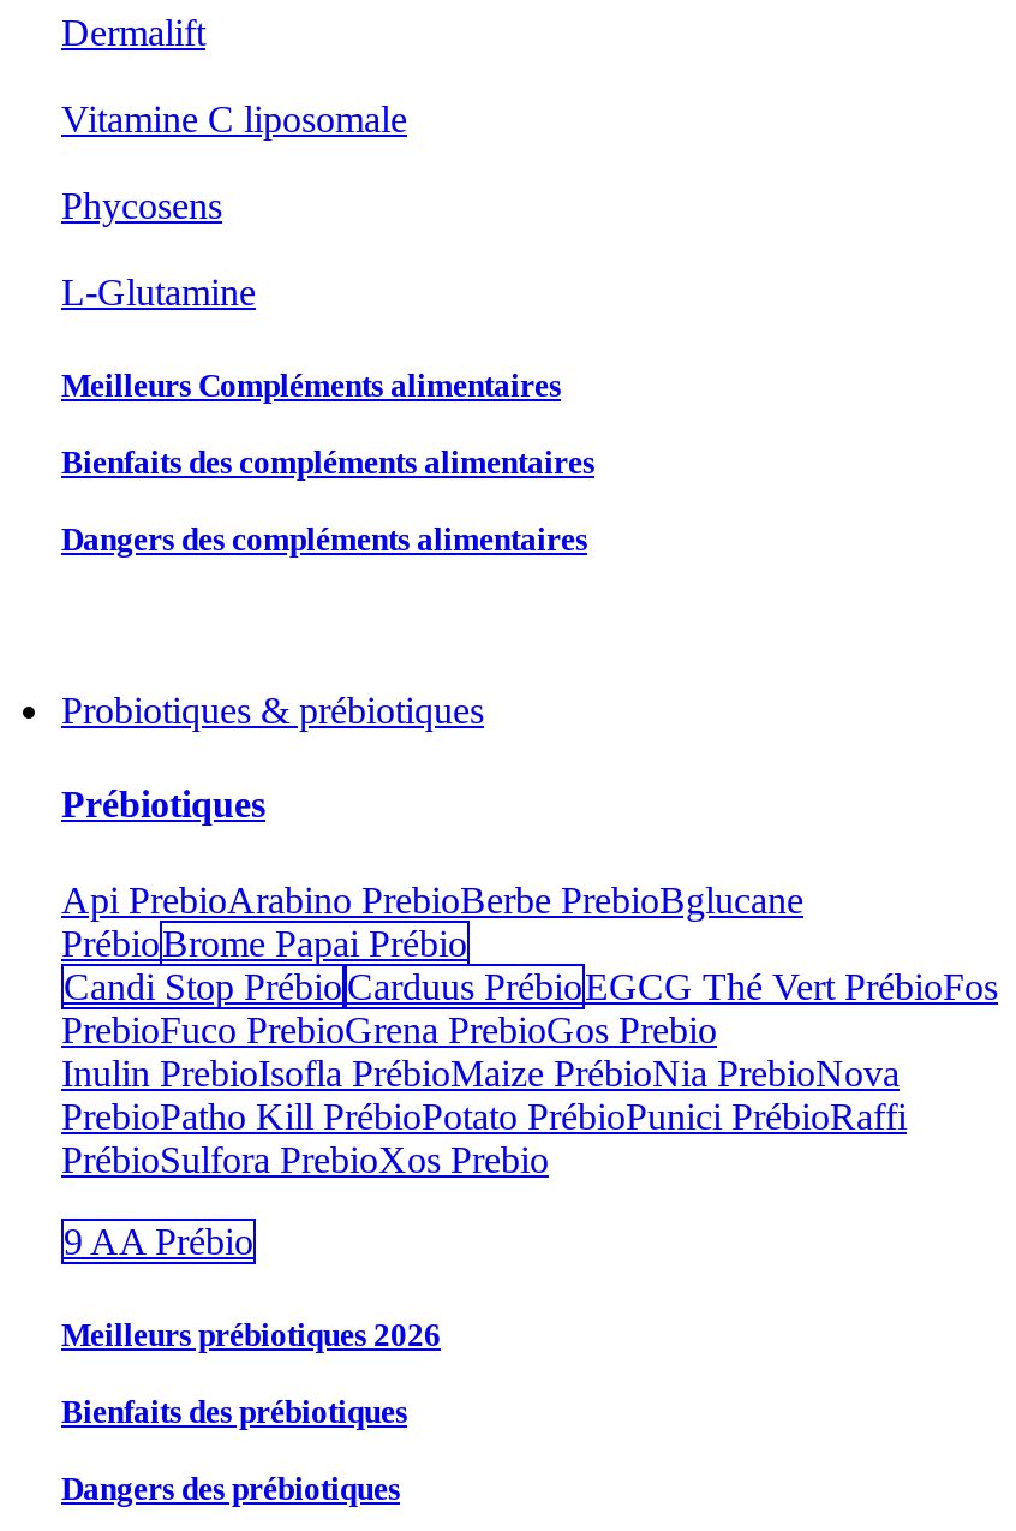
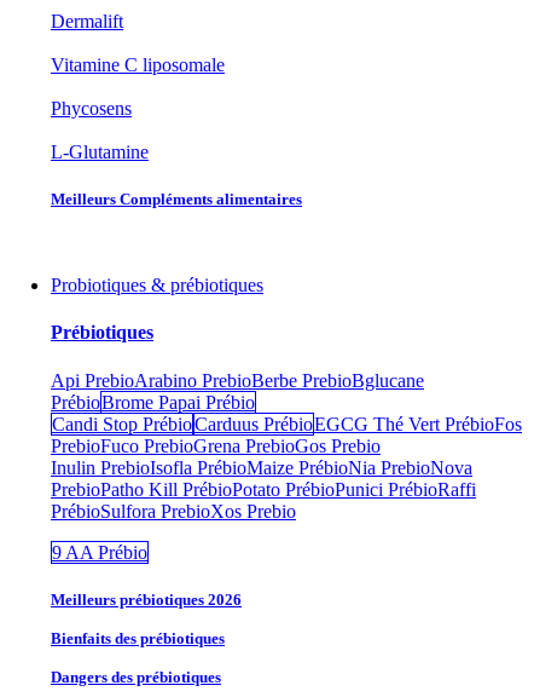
[61,445,594,558] Bienfaits des compléments alimentaires | Dangers des compléments alimentaires -> none

